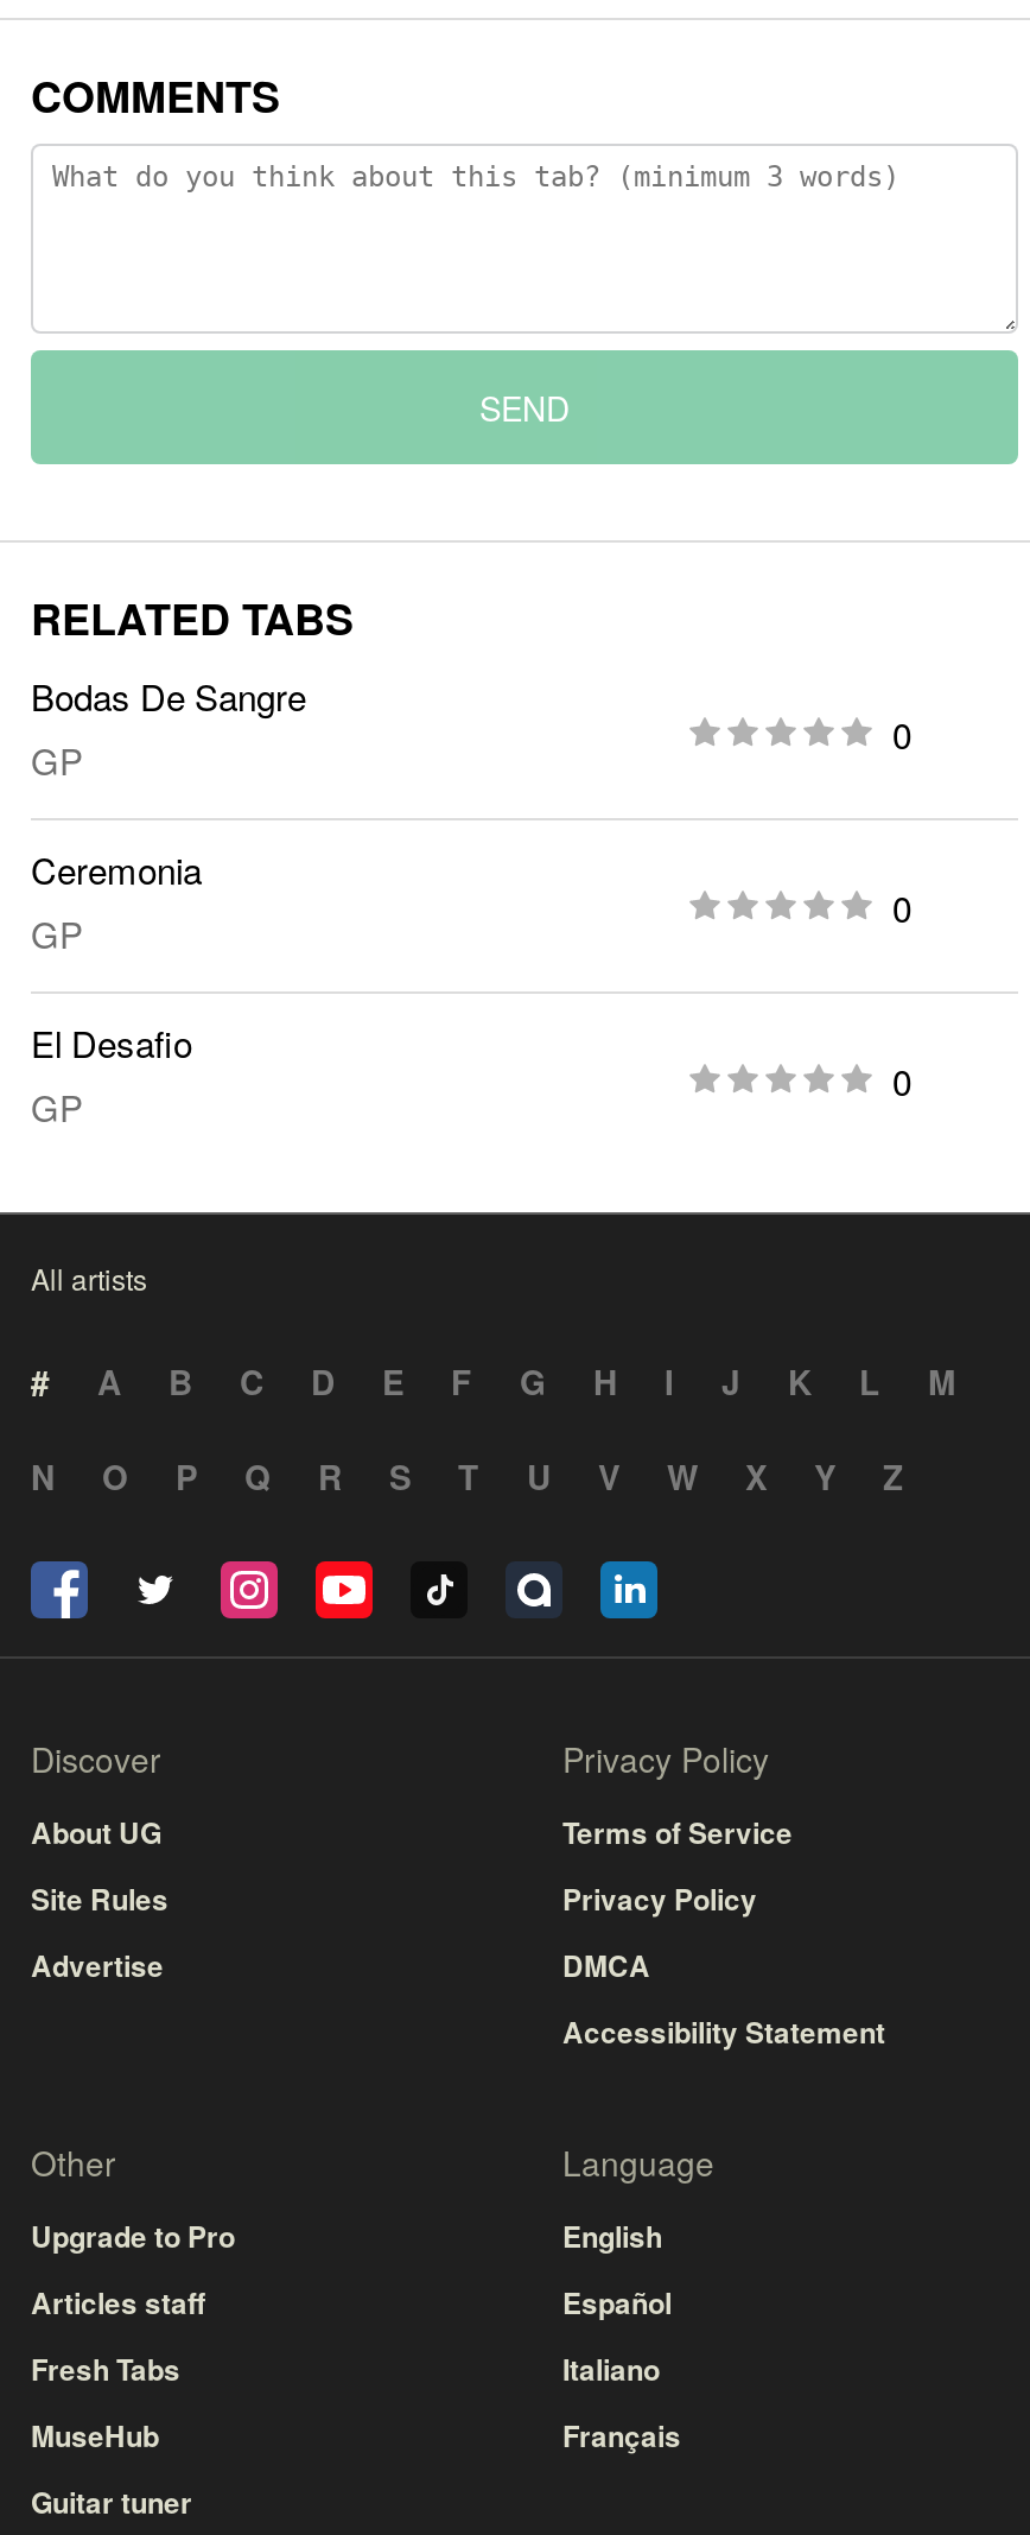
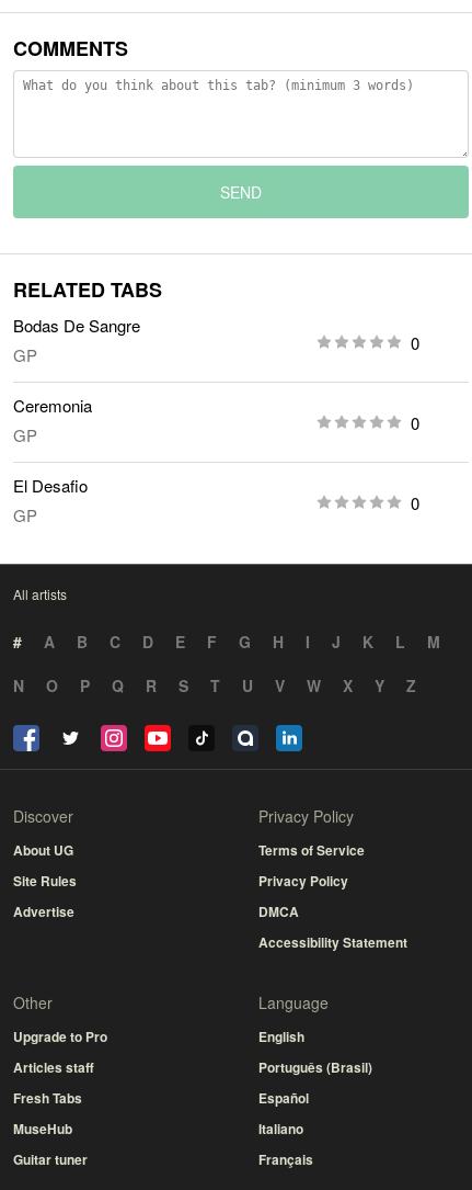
moved [562,2281,681,2457] -> [258,1088,313,1169]: Español | Italiano | Français
none -> [258,1058,372,1077] Português (Brasil)

